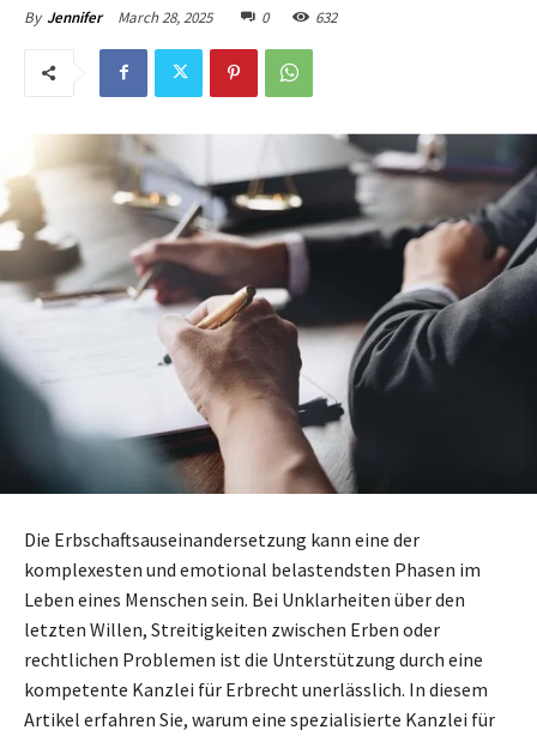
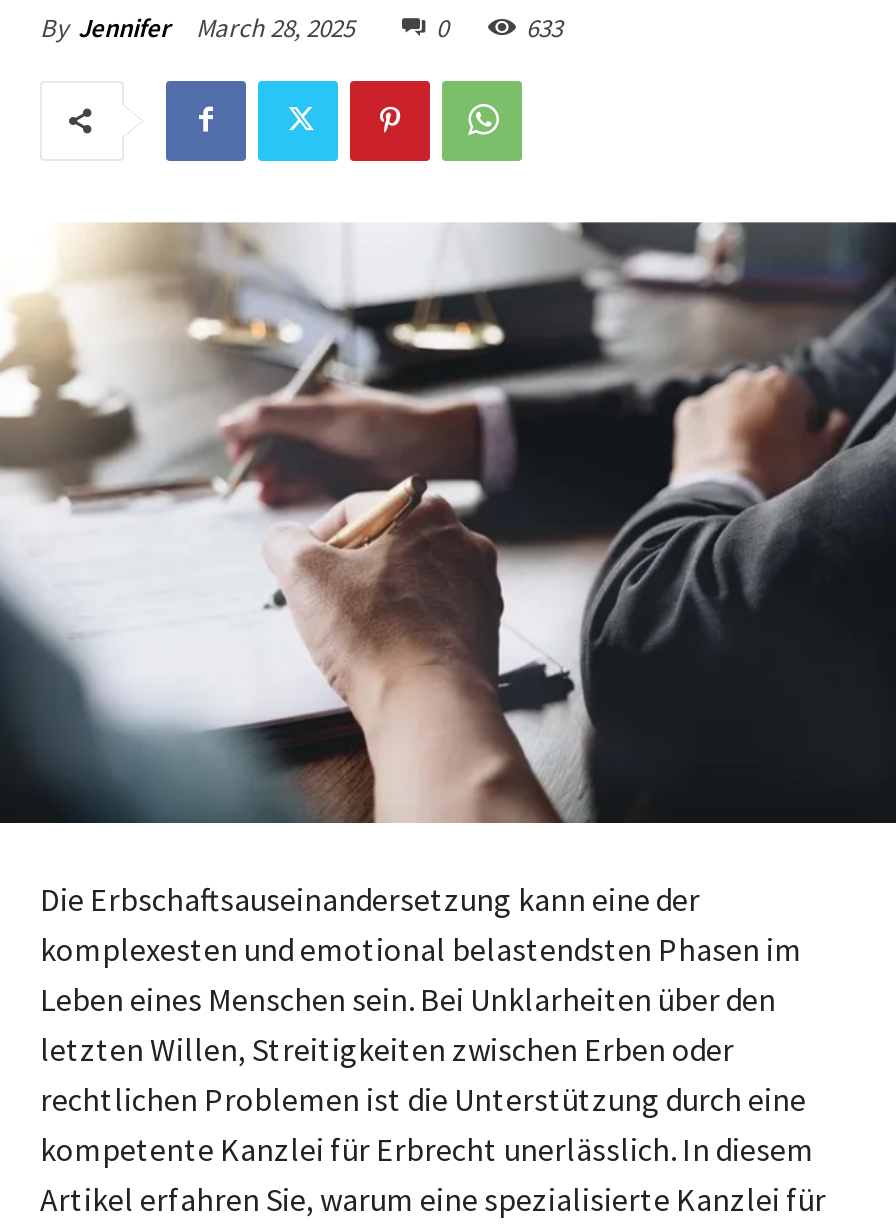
[315,7,337,27] 632 -> [526,10,562,44] 633

